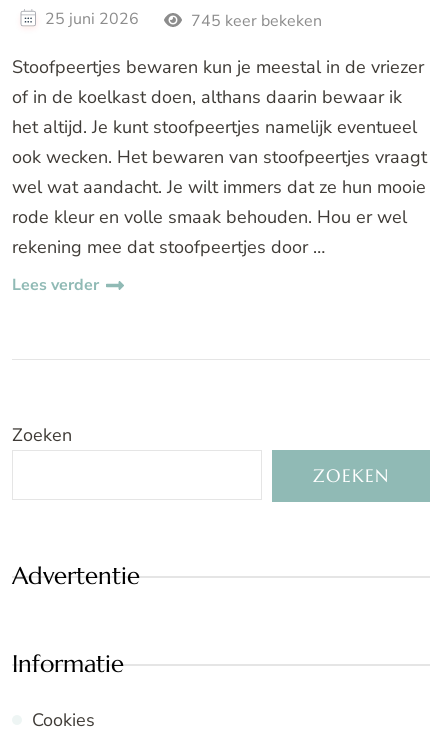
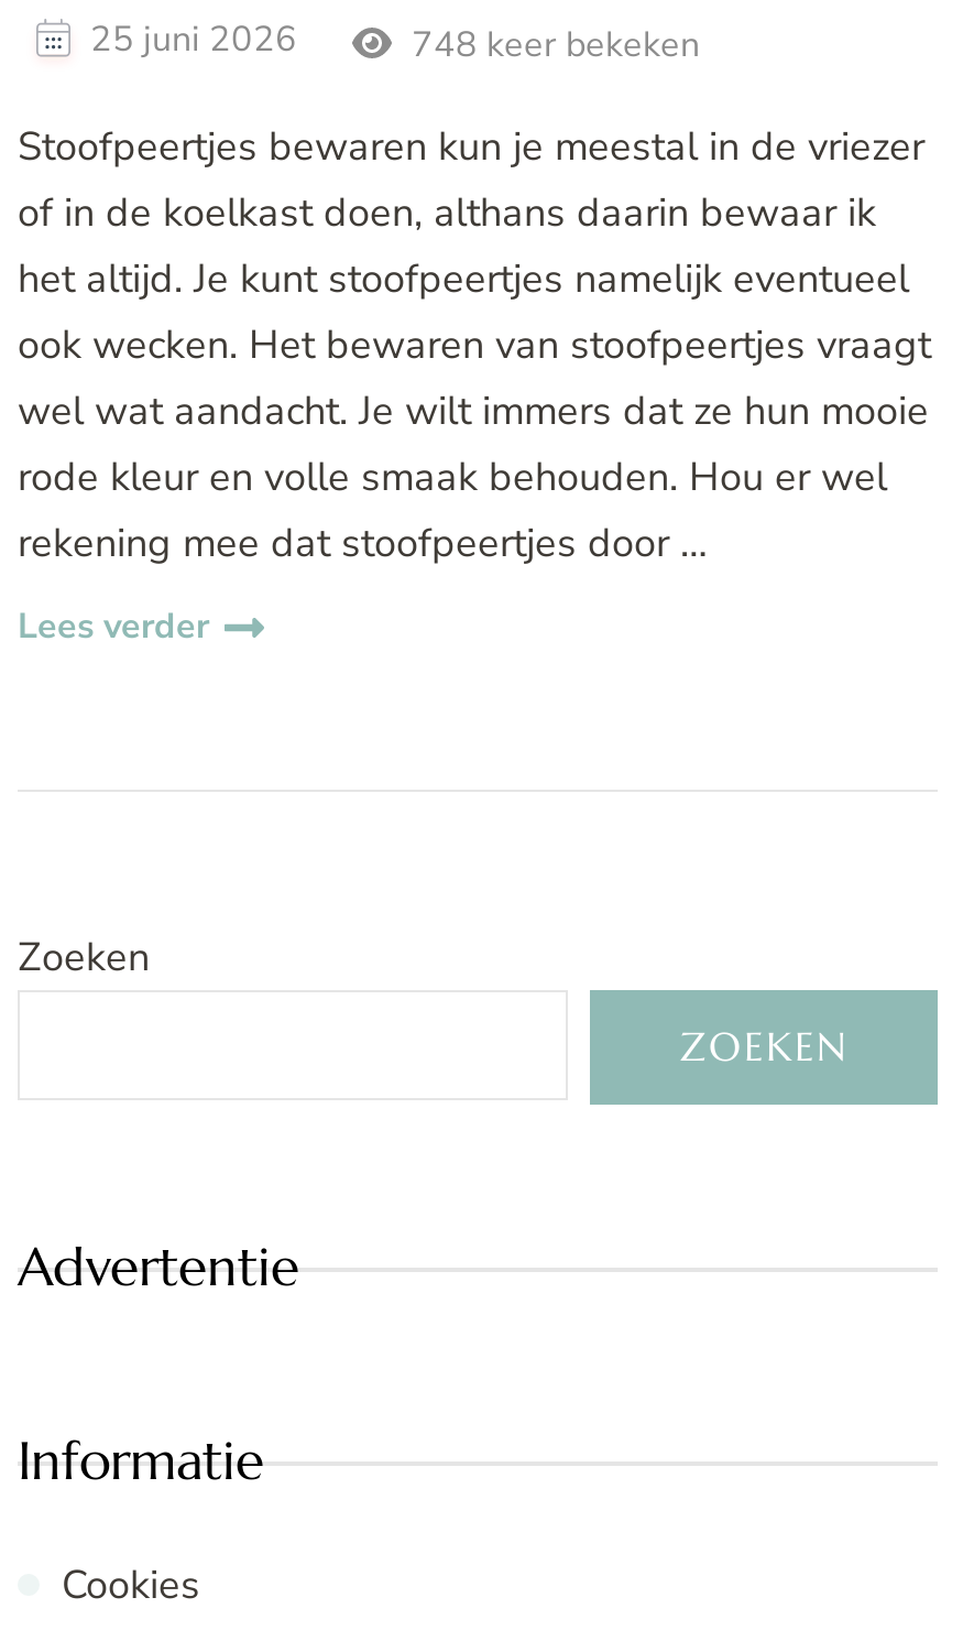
[187,9,322,31] 745 keer bekeken -> [403,20,700,68] 748 keer bekeken

